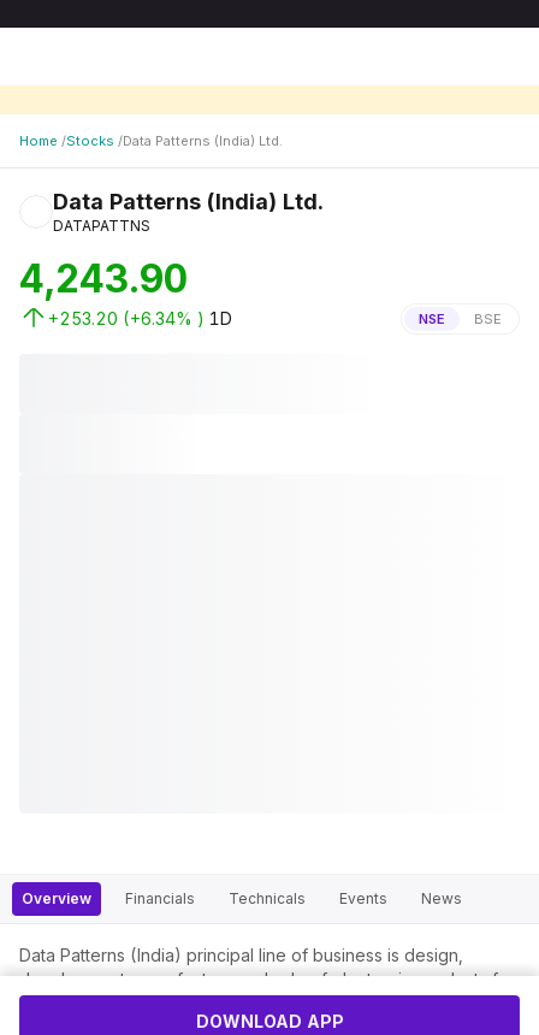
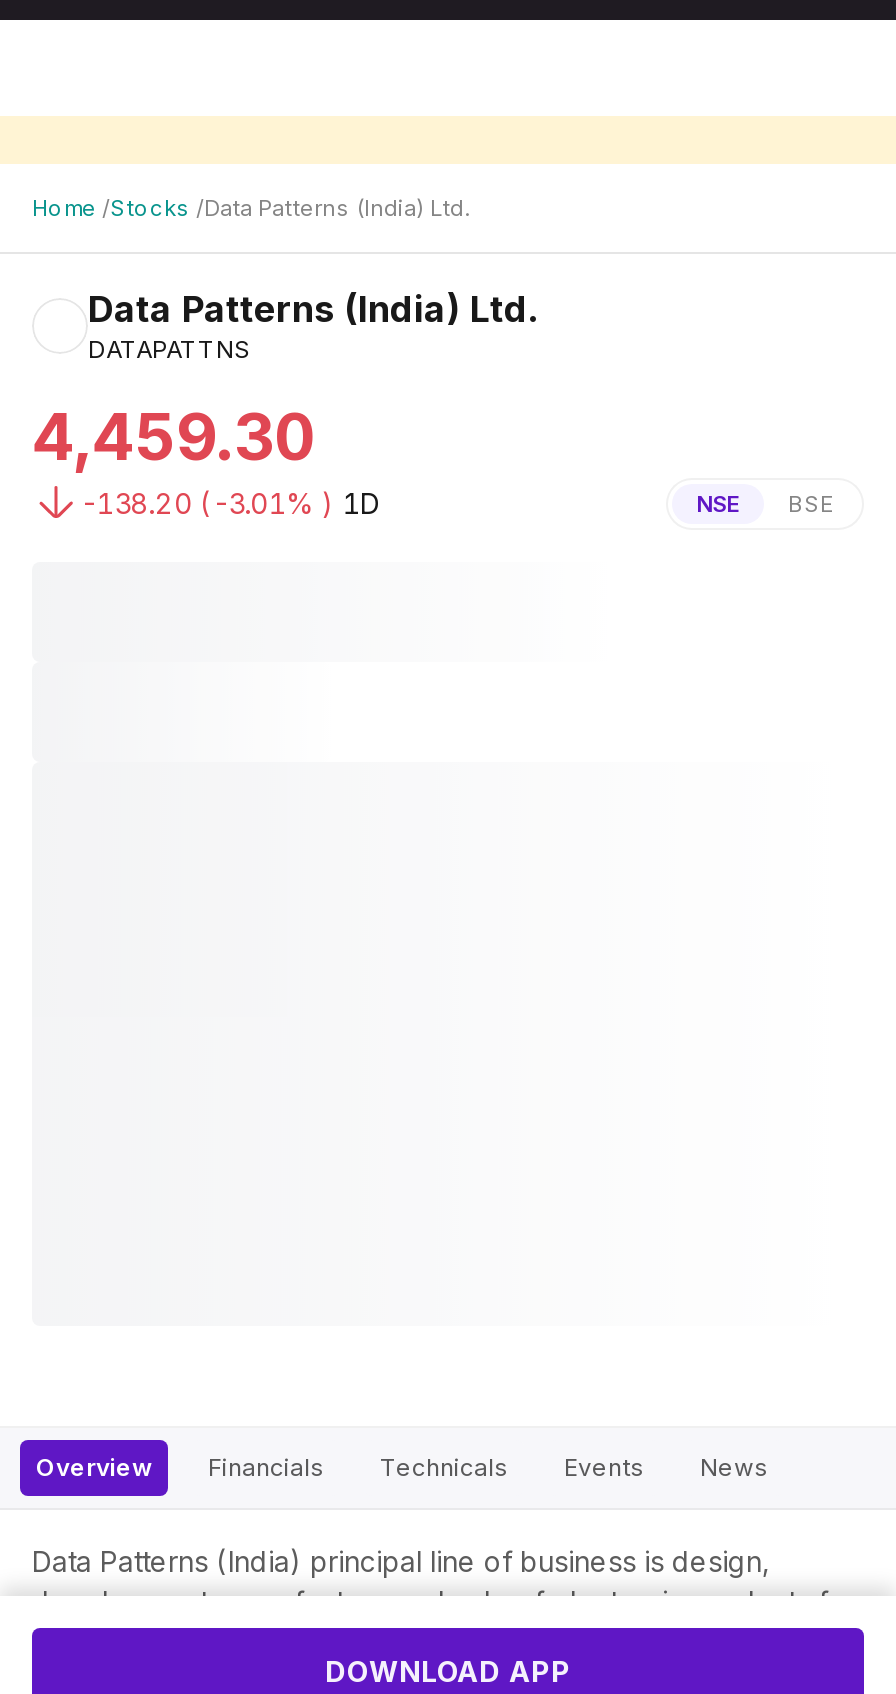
[19,255,188,302] 4,243.90 -> [32,398,314,476] 4,459.30
[48,308,232,329] +253.20 (+6.34% ) 1D -> [80,486,380,520] -138.20 (-3.01% ) 1D

